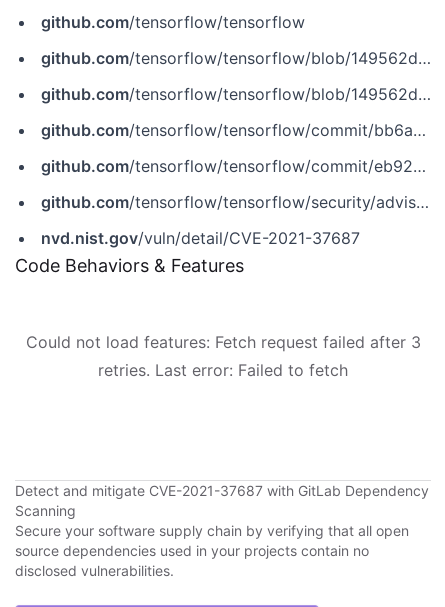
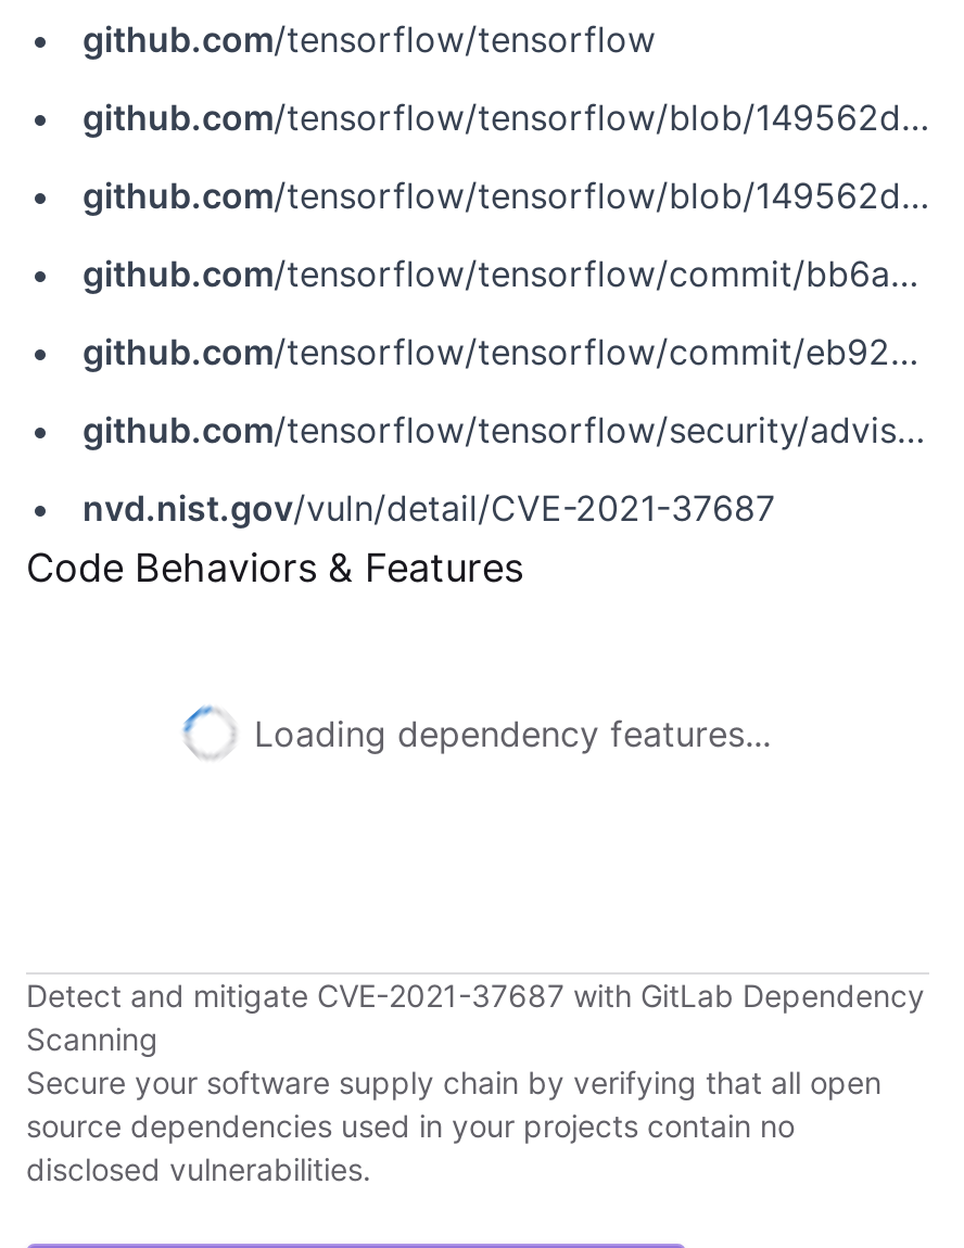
[25,332,420,380] Could not load features: Fetch request failed after 3 | retries. Last error: Failed to fetch -> [254,712,771,755] Loading dependency features...

